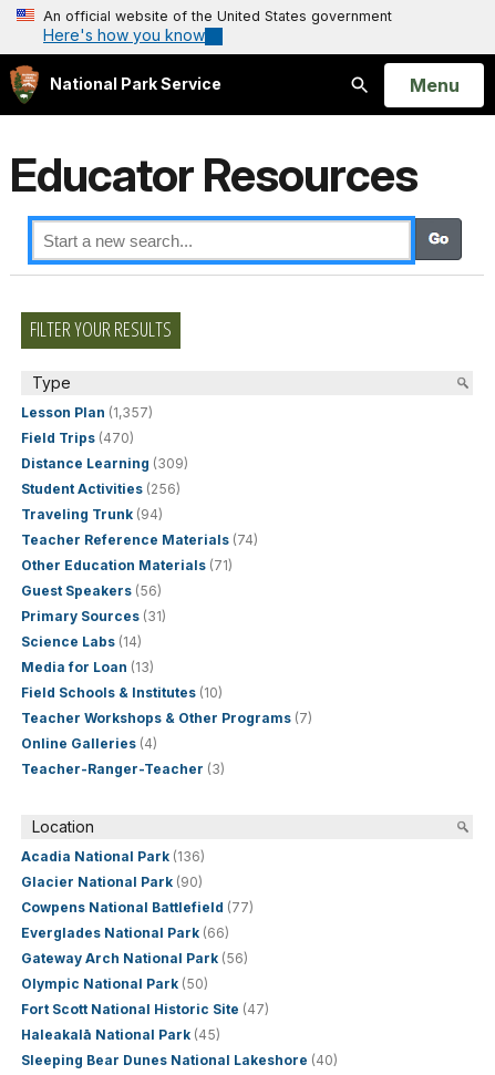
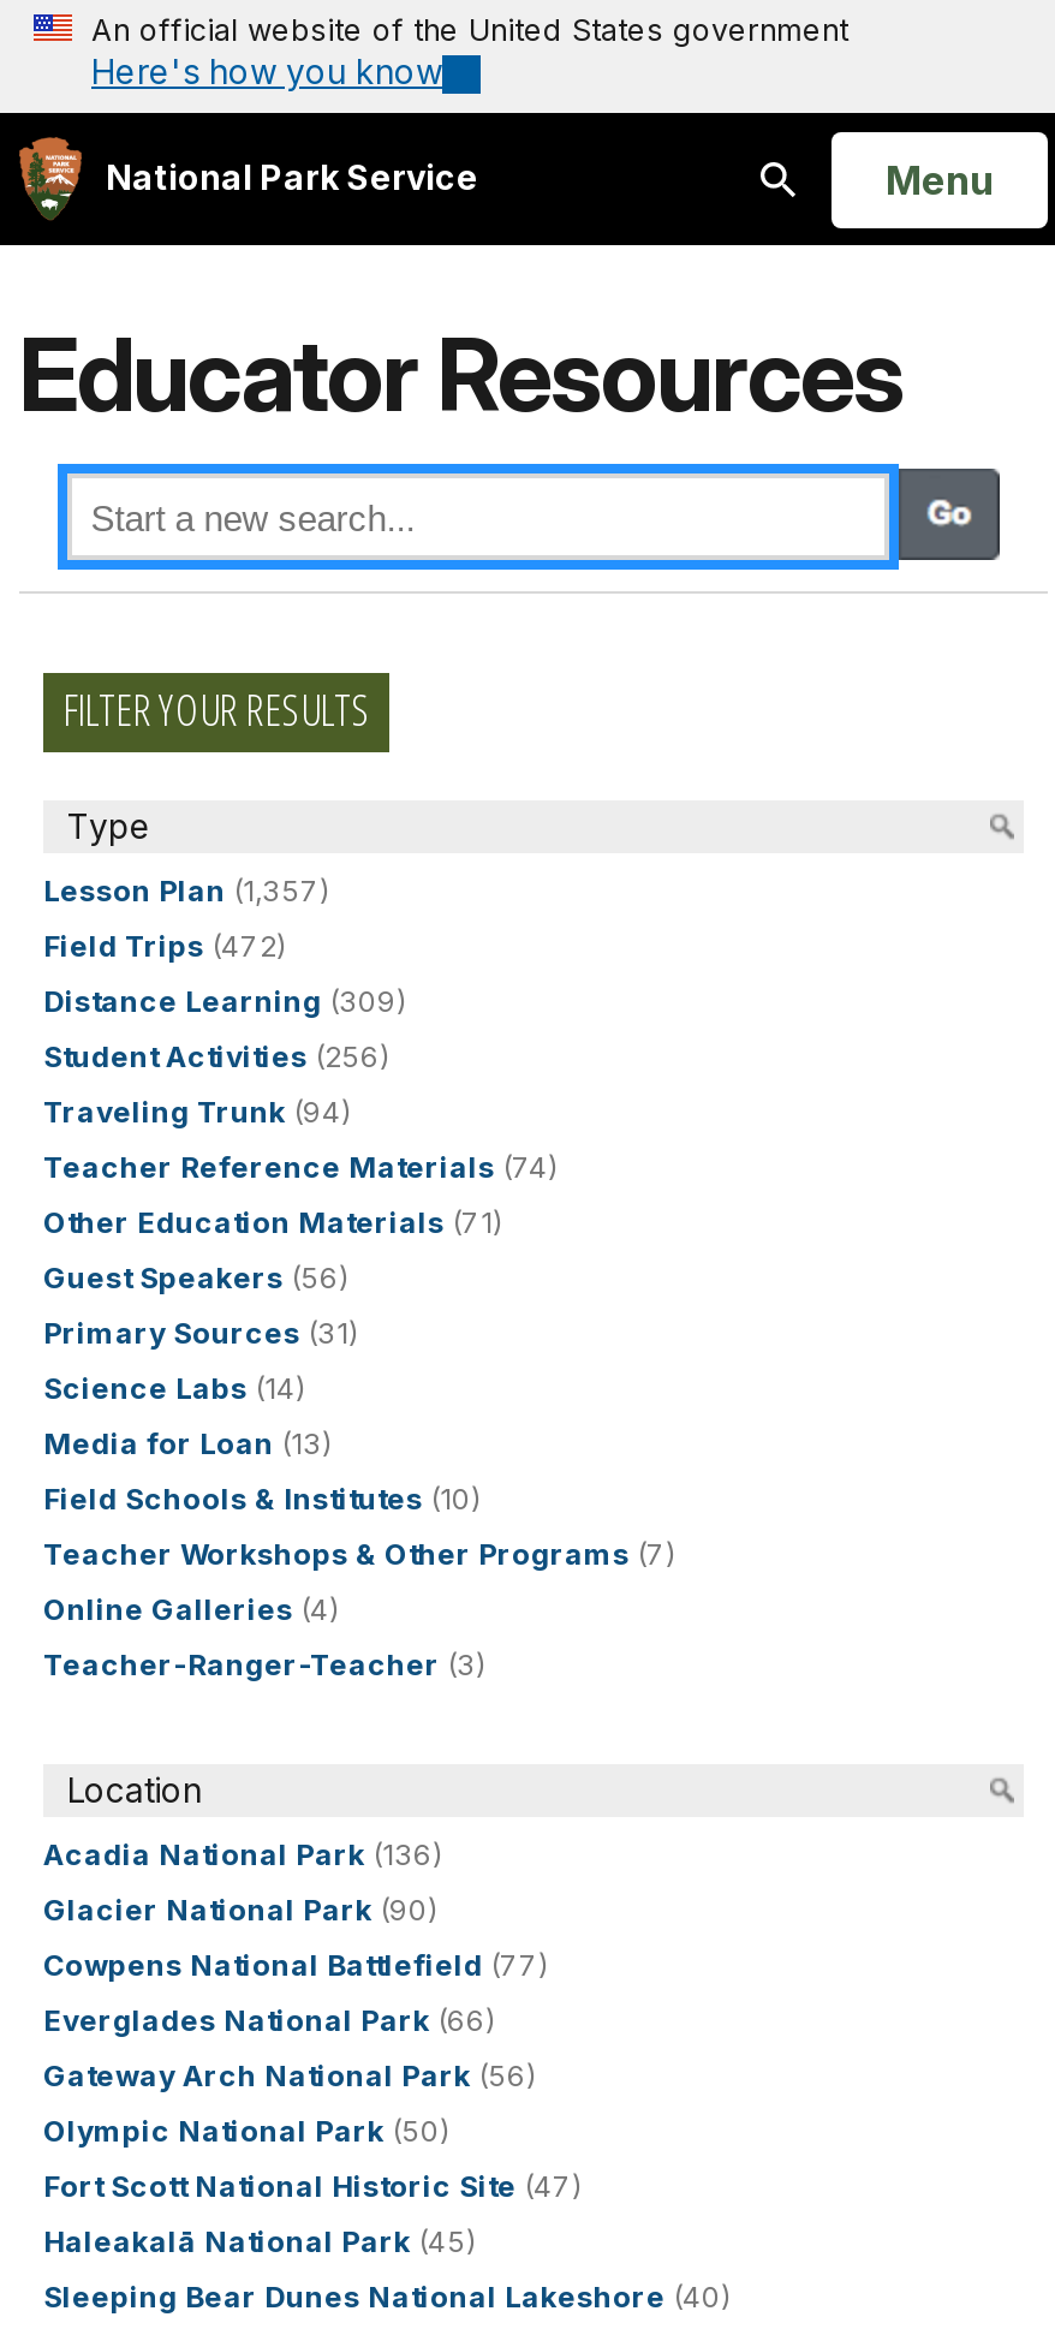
[21,430,134,446] Field Trips (470) -> [43,928,286,964] Field Trips (472)

